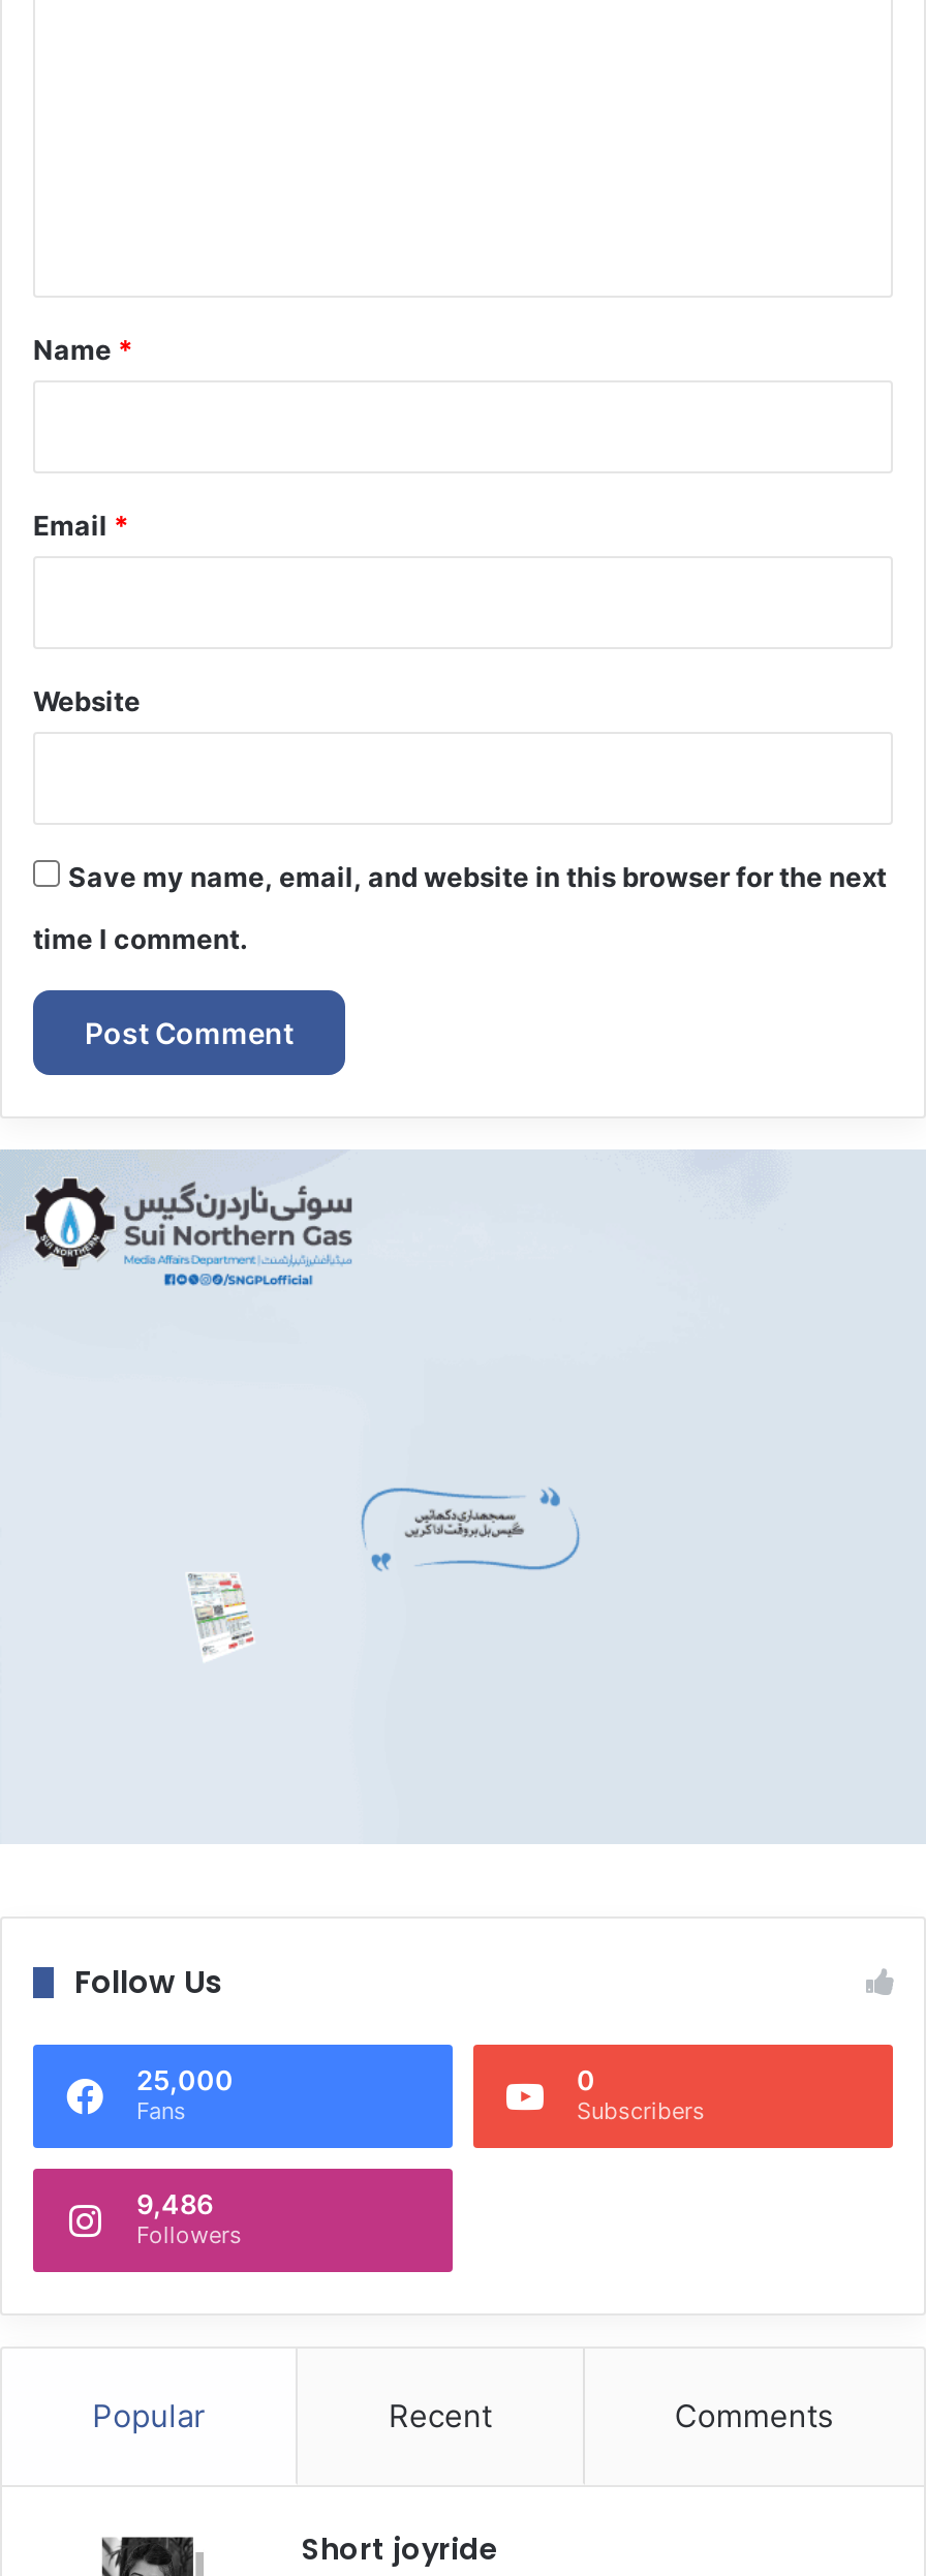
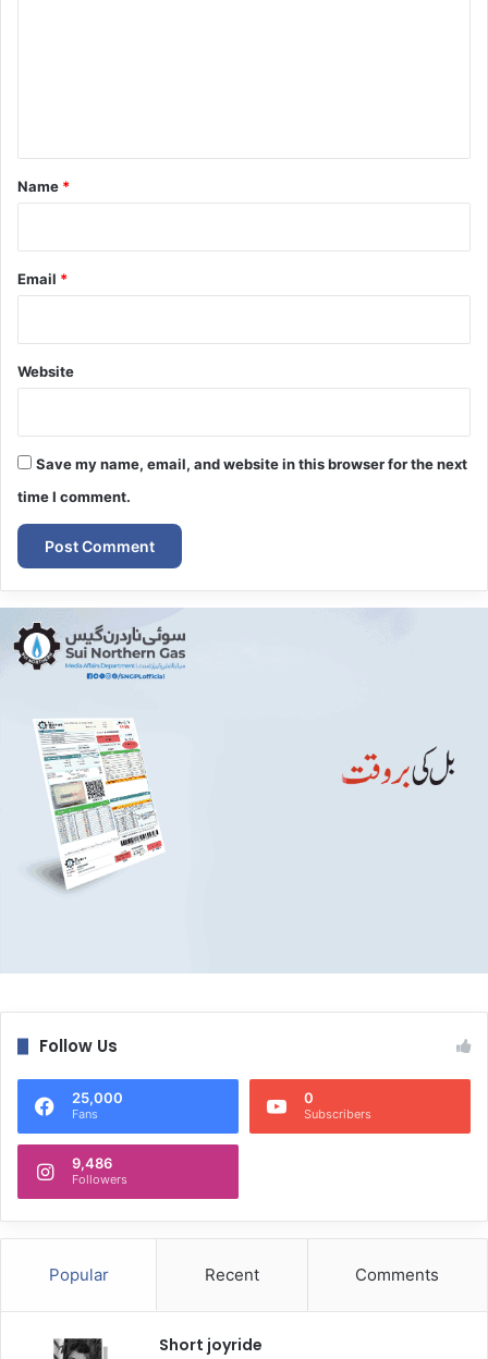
none -> [33,719,164,892] [image]
none -> [341,746,455,788] [image]
[360,1486,581,1571] [image] -> none

